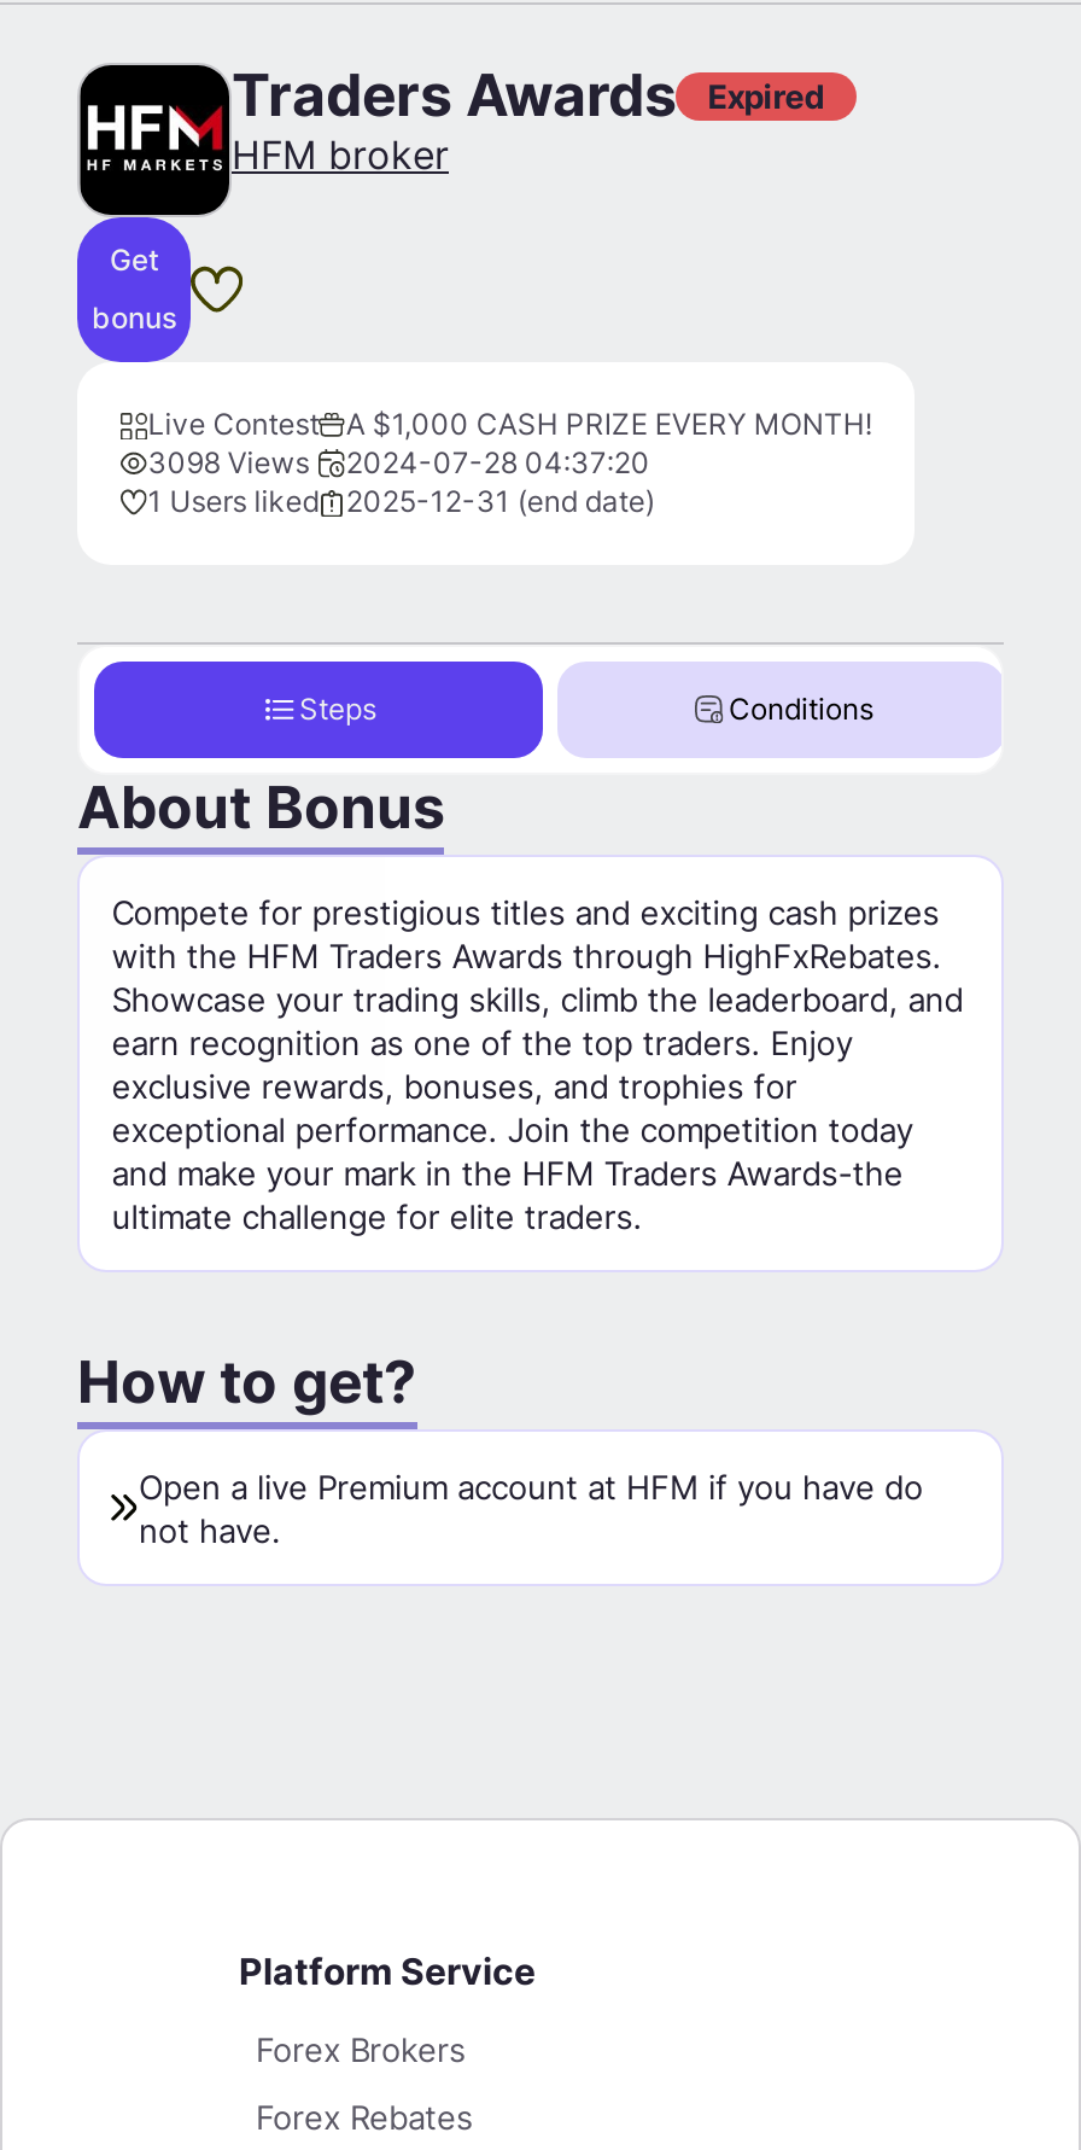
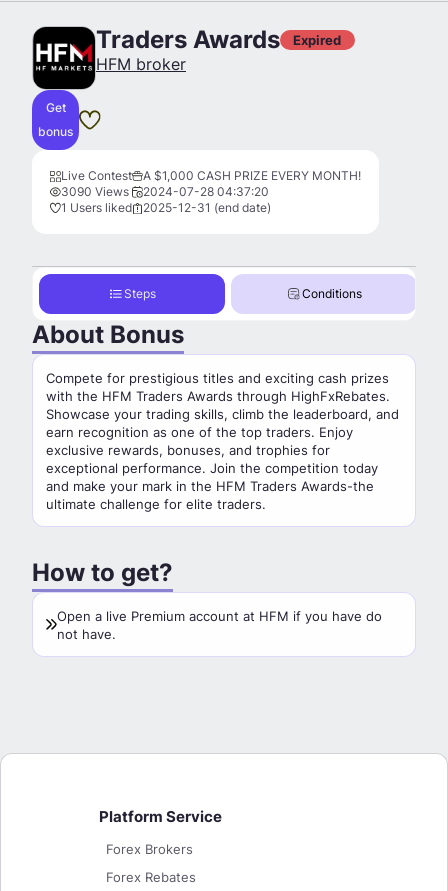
[148,444,650,480] 3098 Views 2024-07-28 04:37:20 -> [61,184,269,199] 3090 Views 2024-07-28 04:37:20

